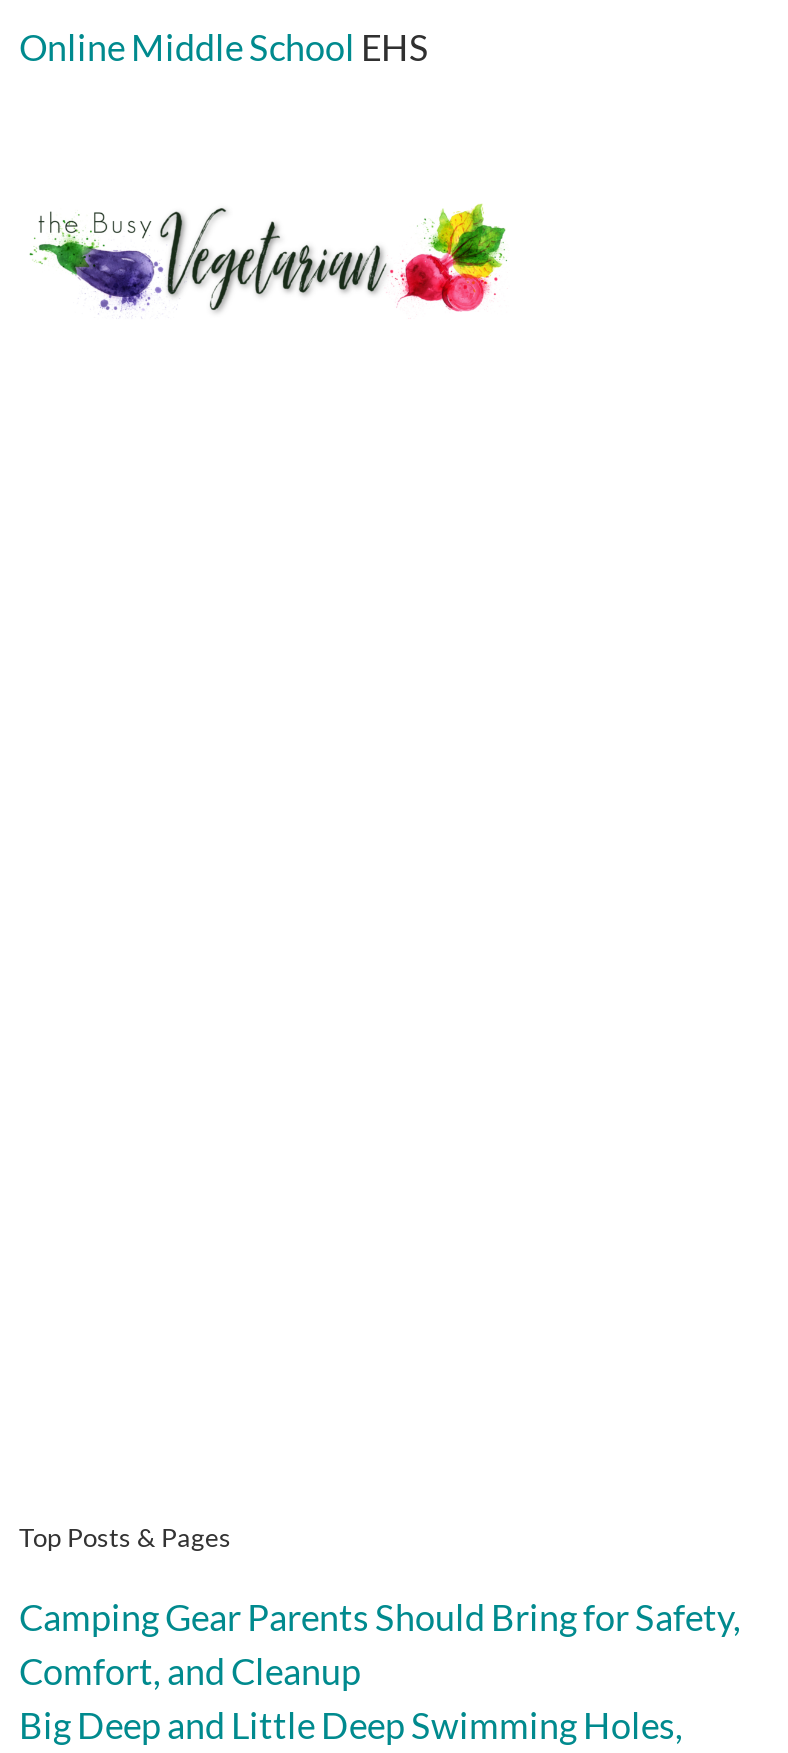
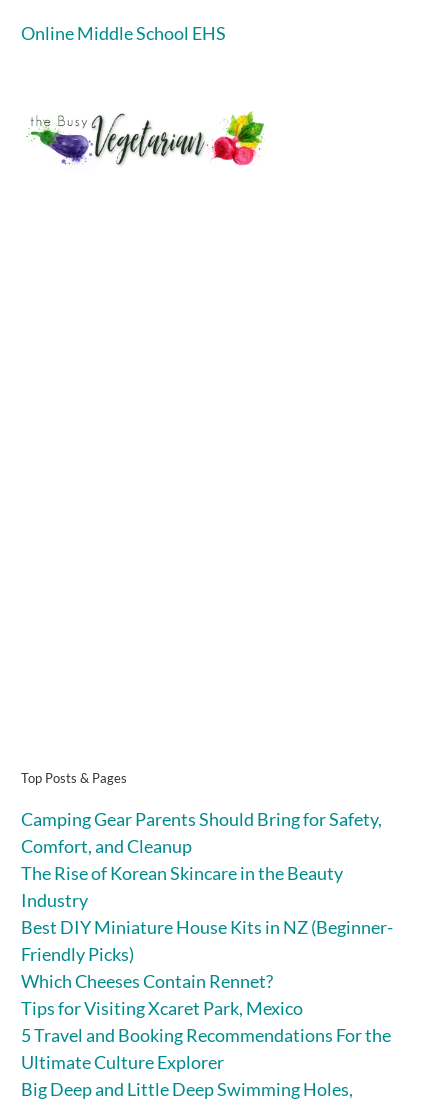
none -> [21,861,393,1072] The Rise of Korean Skincare in the Beauty | Industry | Best DIY Miniature House Kits in NZ (Beginner- | Friendly Picks) | Which Cheeses Contain Rennet? | Tips for Visiting Xcaret Park, Mexico | 5 Travel and Booking Recommendations For the | Ultimate Culture Explorer

